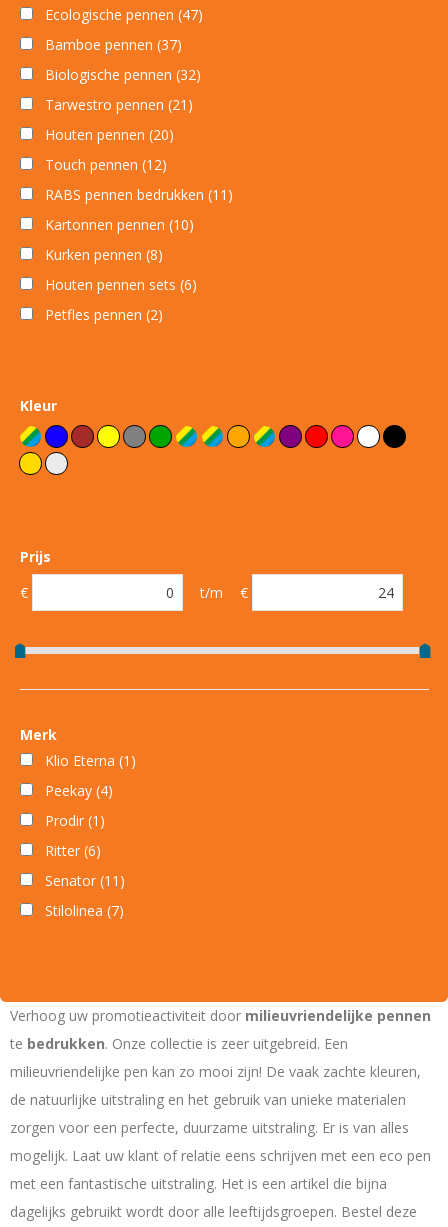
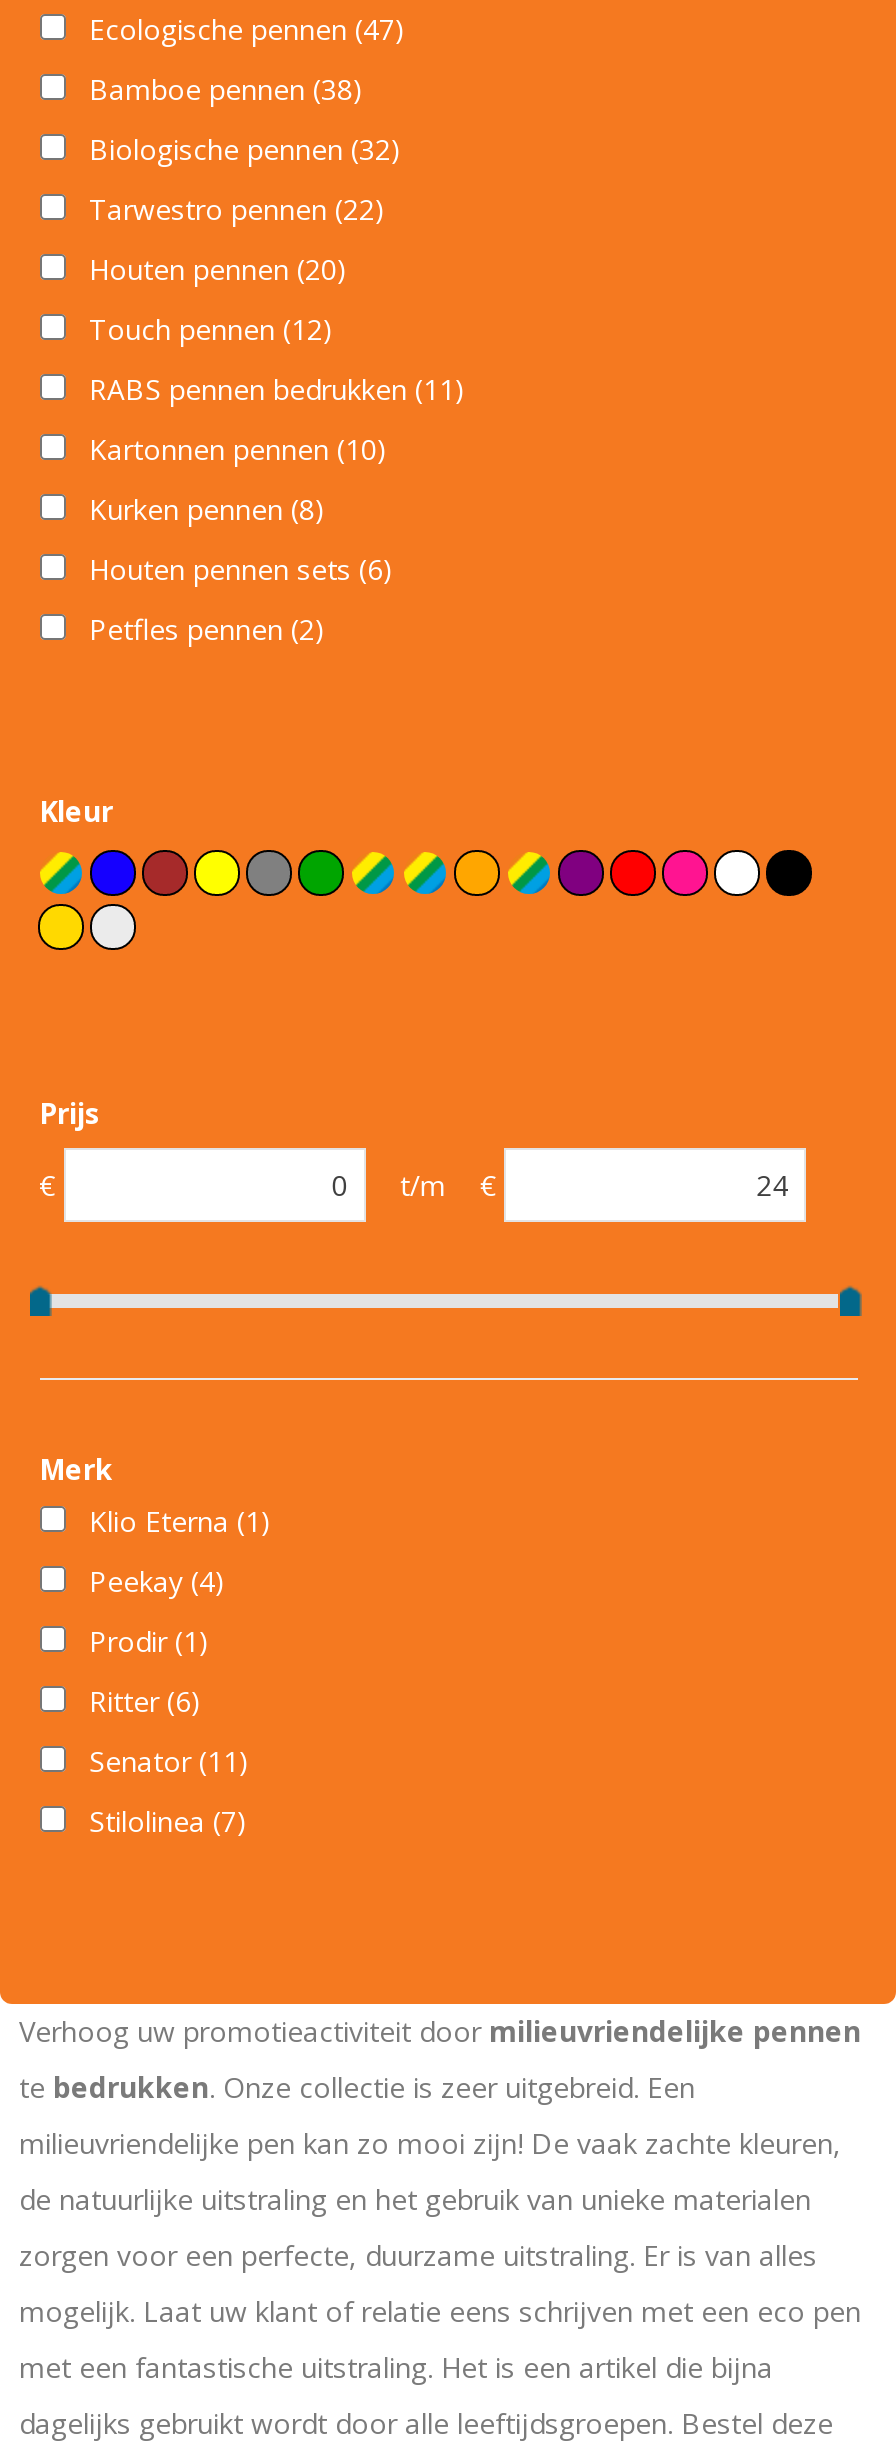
[44,35,181,54] Bamboe pennen (37) -> [89,70,363,108] Bamboe pennen (38)
[44,95,192,114] Tarwestro pennen (21) -> [89,190,385,228] Tarwestro pennen (22)

